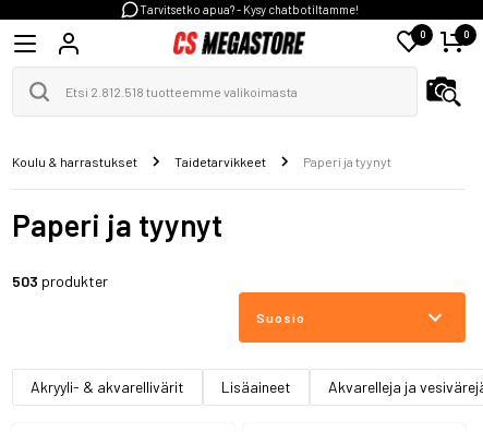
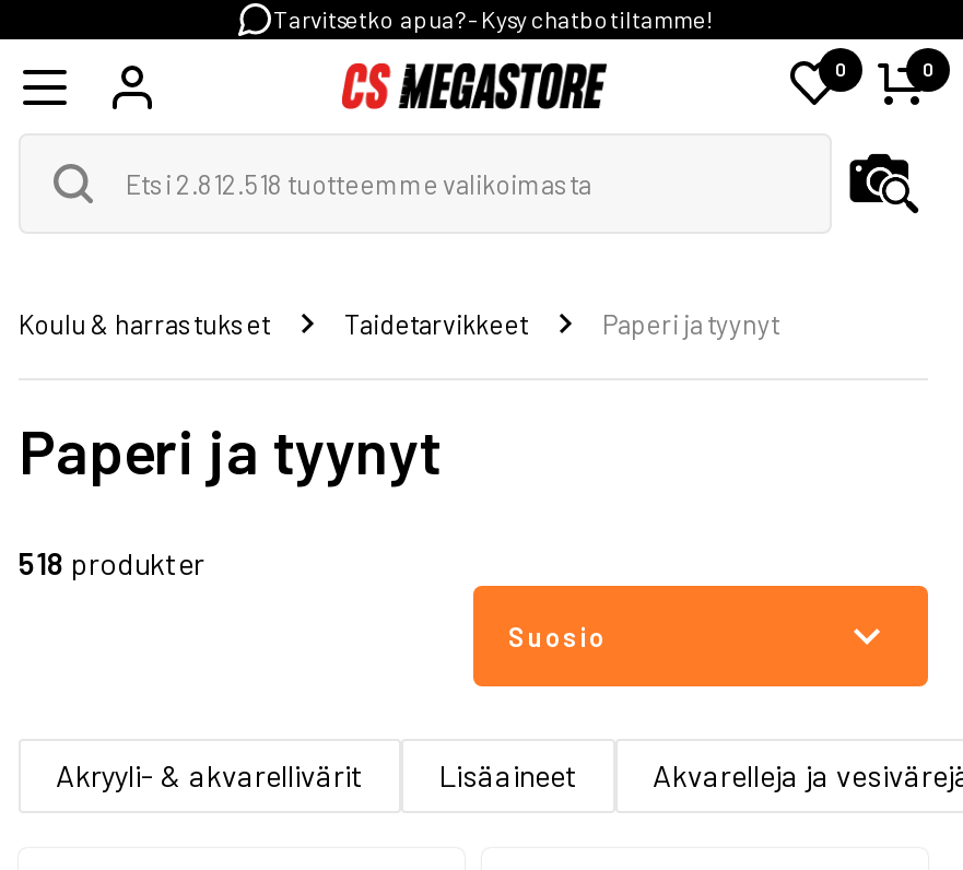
[12,272,108,290] 503 produkter -> [19,544,204,581] 518 produkter

